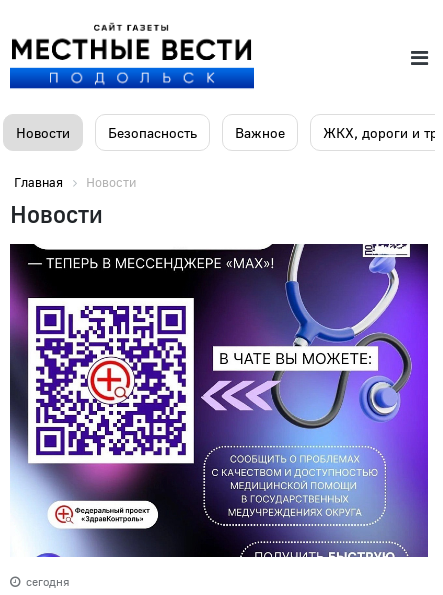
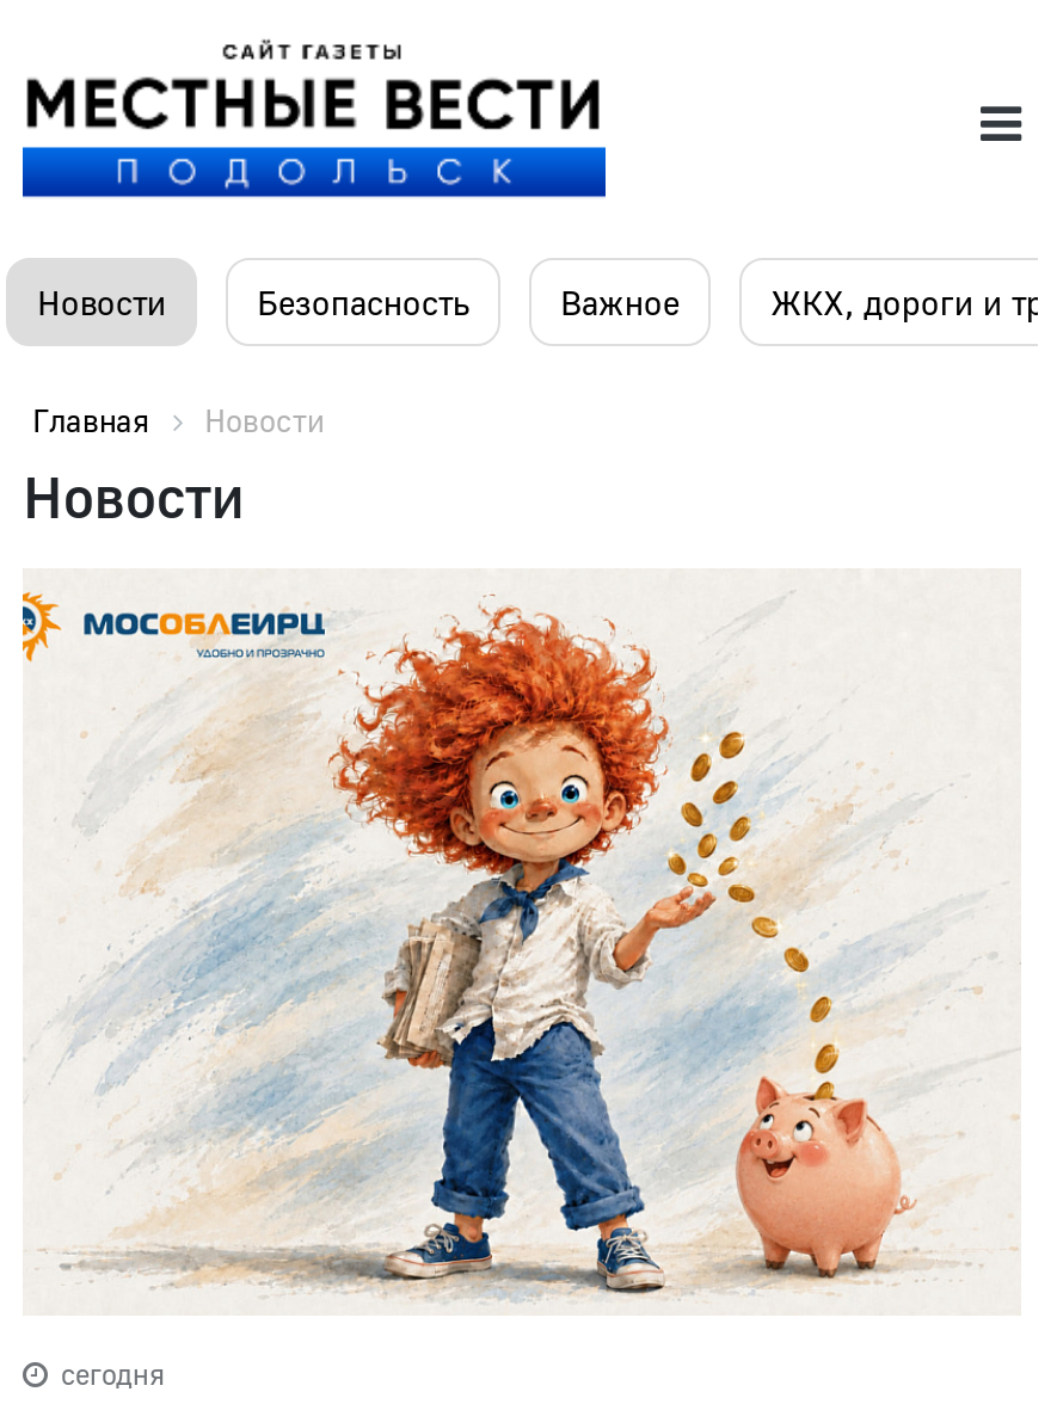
[9,243,429,558] [image] -> [20,568,1021,1316] [image]

